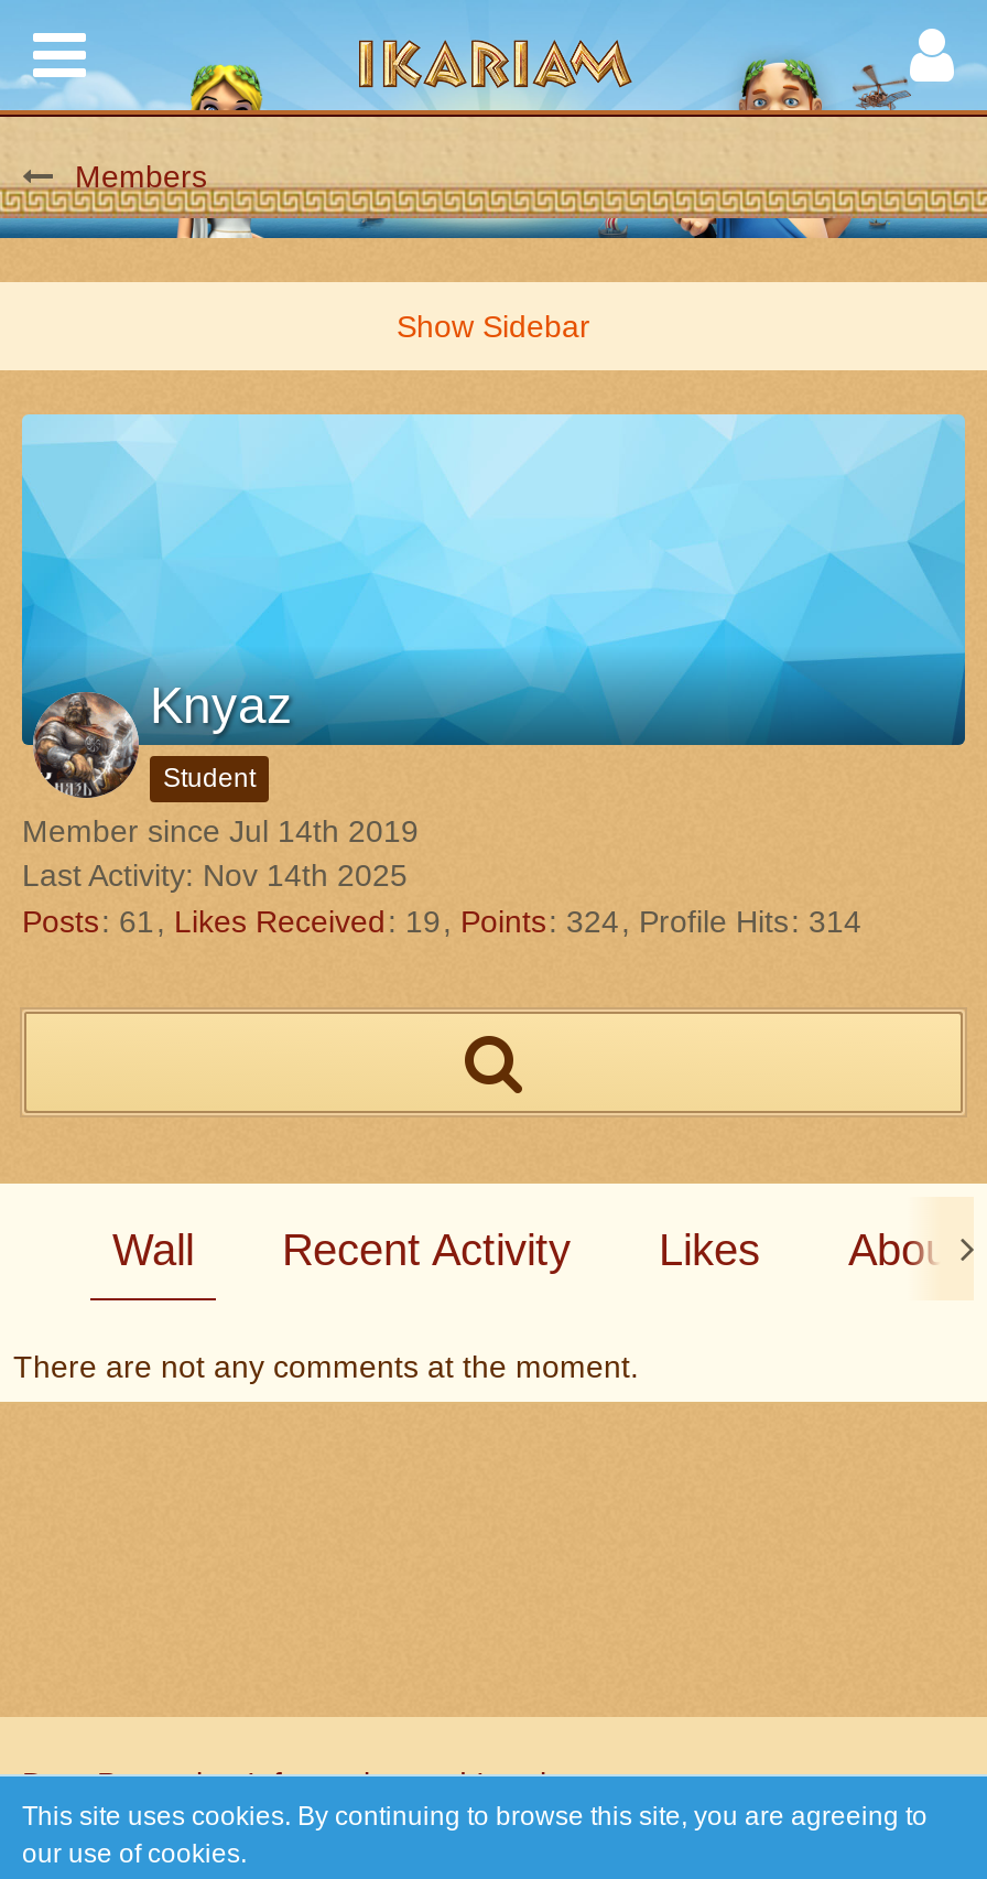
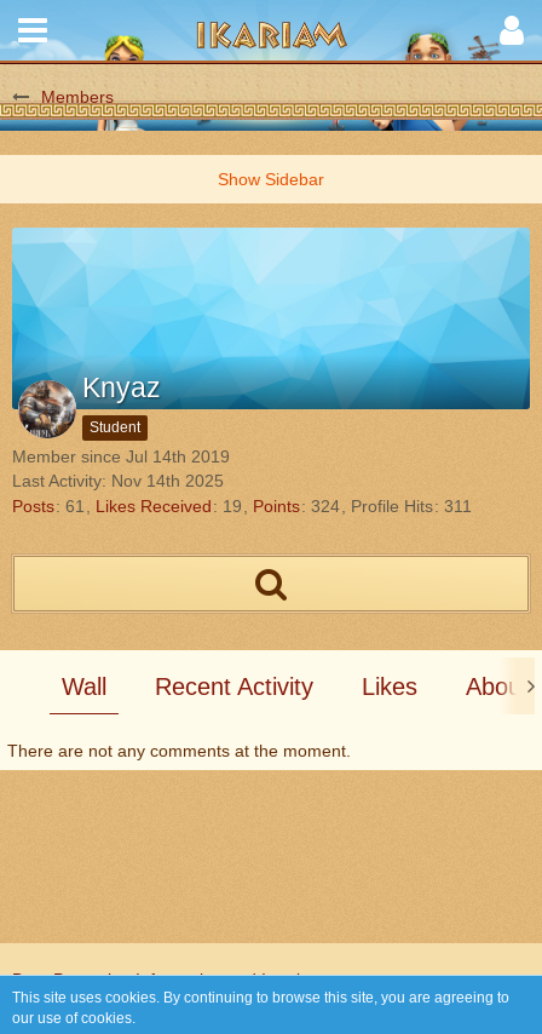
[22,904,861,940] Posts 61 Likes Received 19 Points 324 Profile Hits 314 -> [12,497,472,516] Posts 61 Likes Received 19 Points 324 Profile Hits 311

